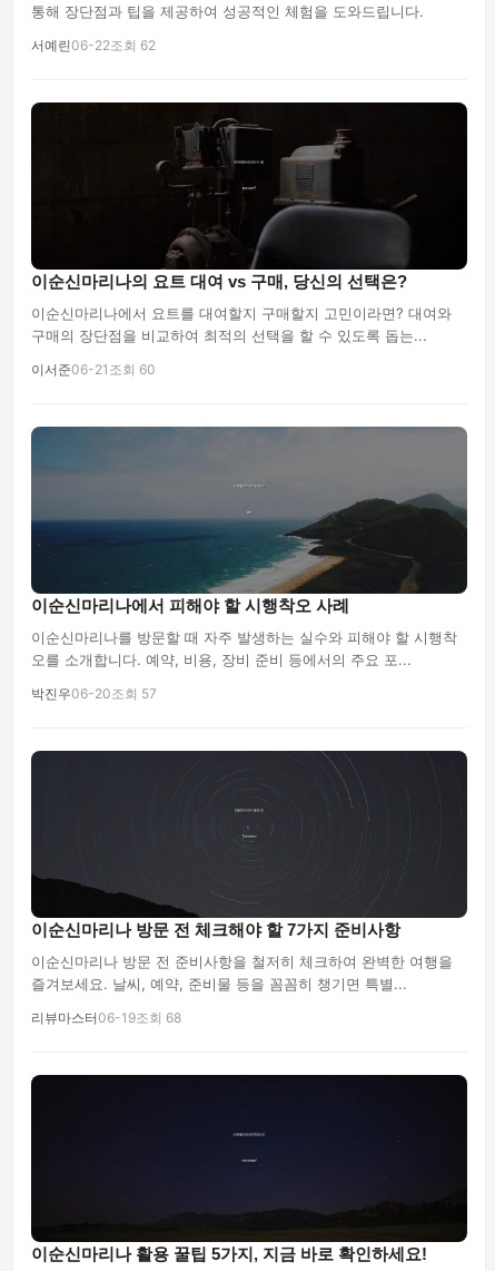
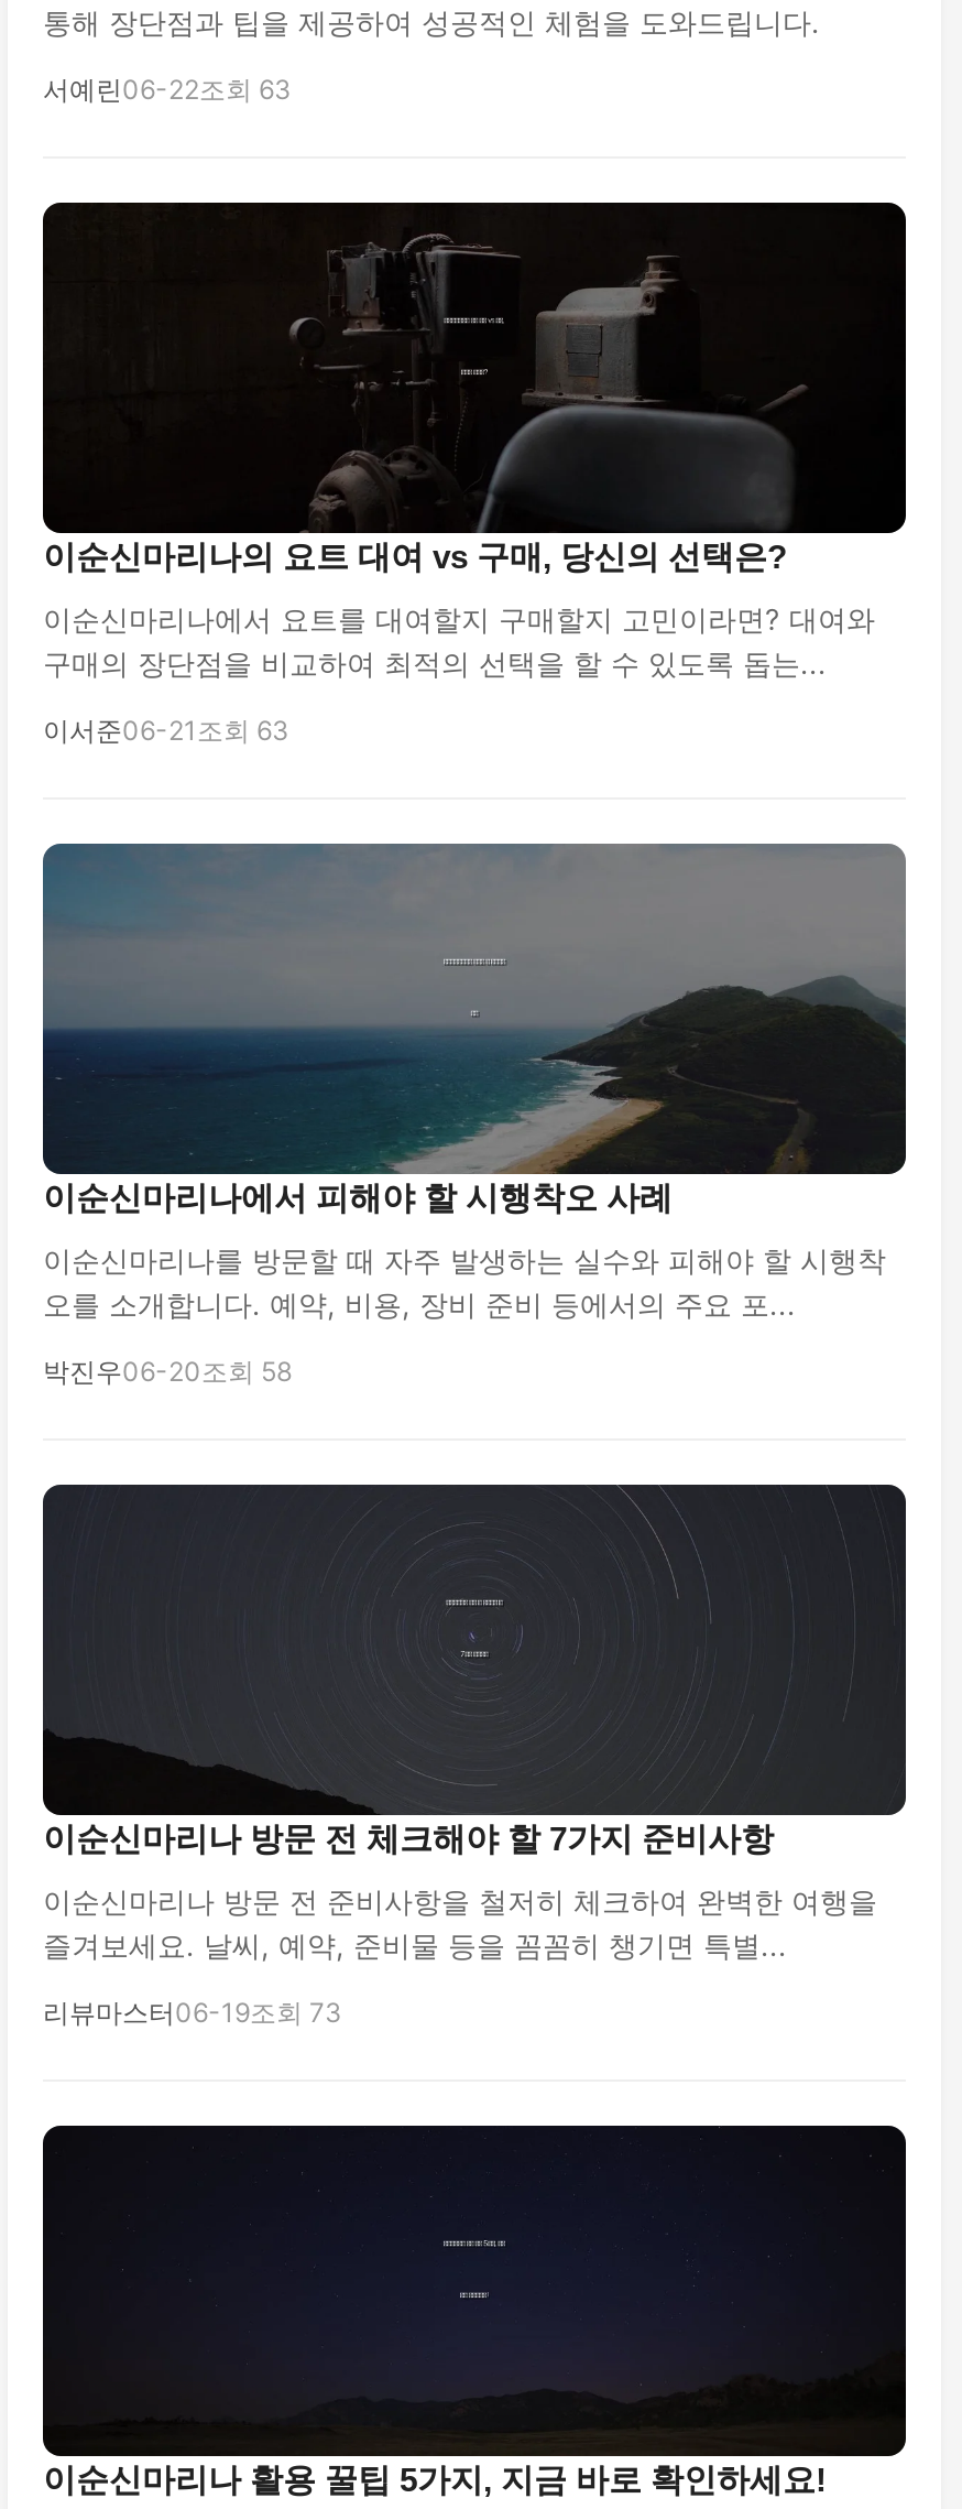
[31,37,156,53] 서예린 06-22조회 62 -> [43,73,292,106] 서예린 06-22조회 63
[31,361,156,378] 이서준06-21 조회 60 -> [43,714,289,747] 이서준06-21 조회 63
[31,685,157,702] 박진우06-20조회 57 -> [43,1355,292,1388] 박진우06-20조회 58
[31,1009,181,1026] 리뷰마스터 06-19조회 68 -> [43,1996,342,2029] 리뷰마스터 06-19조회 73

